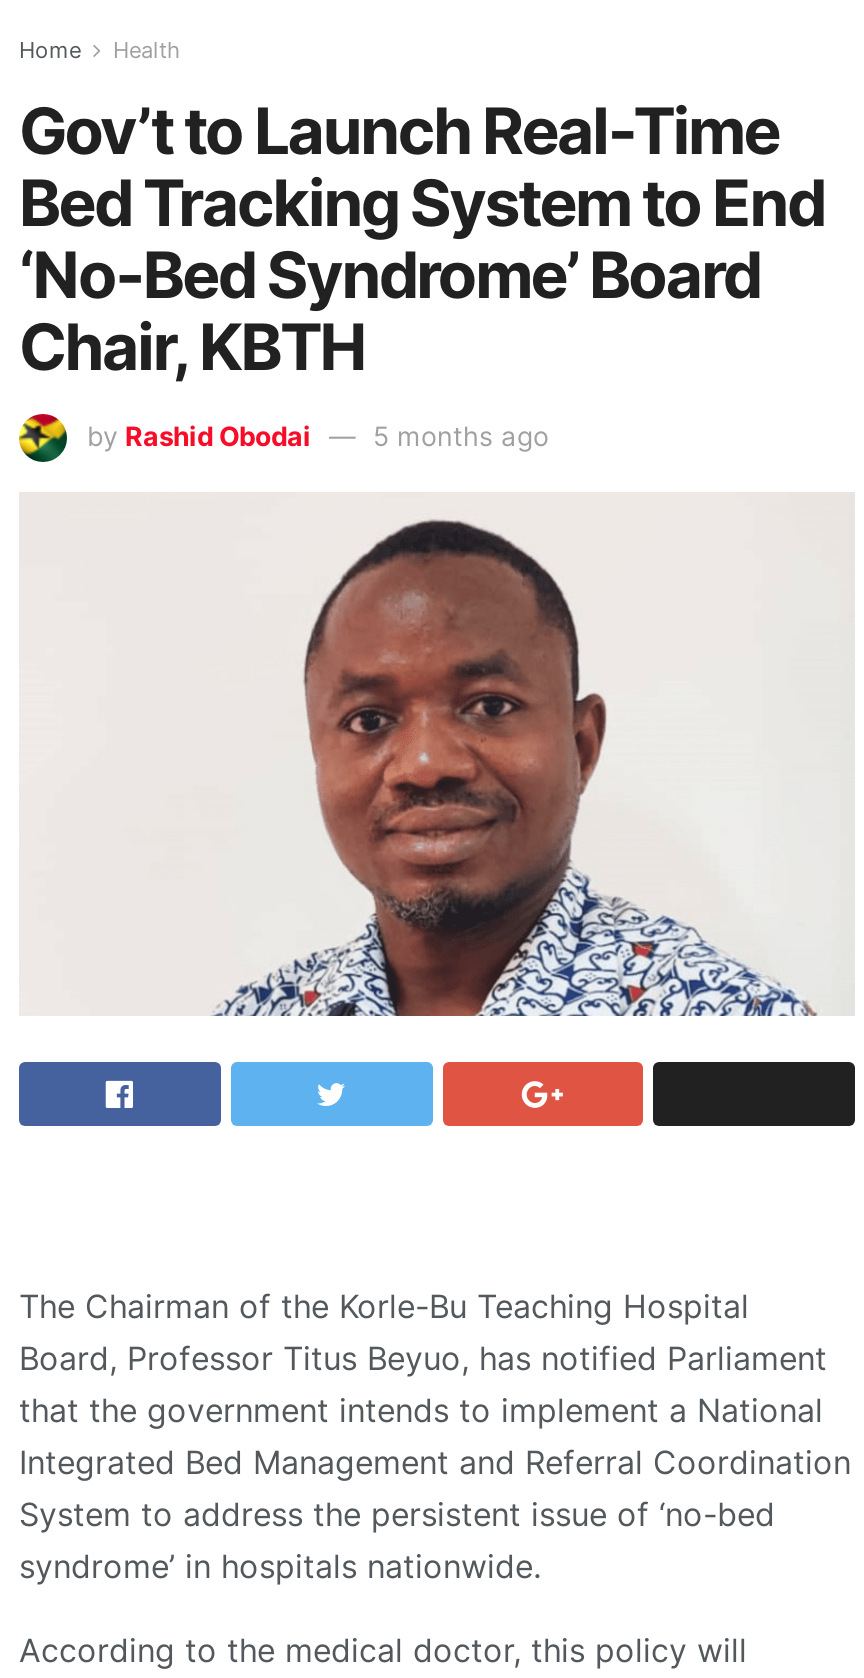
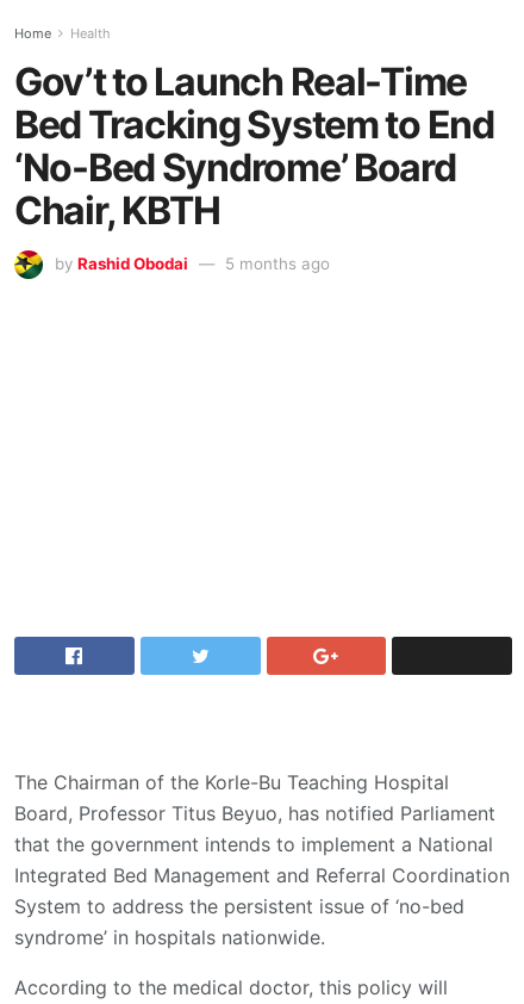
[23,494,853,1018] [image] -> none

